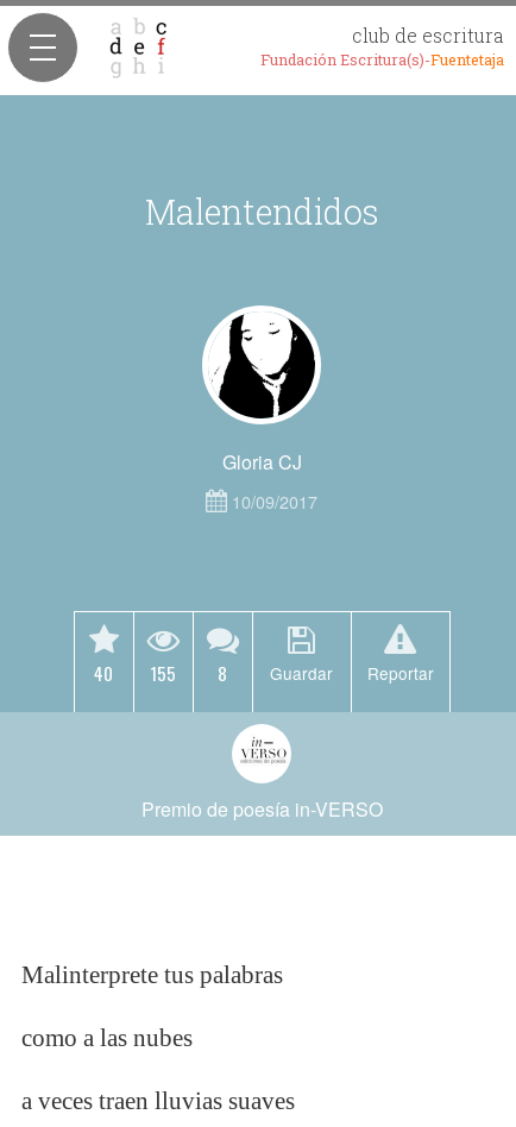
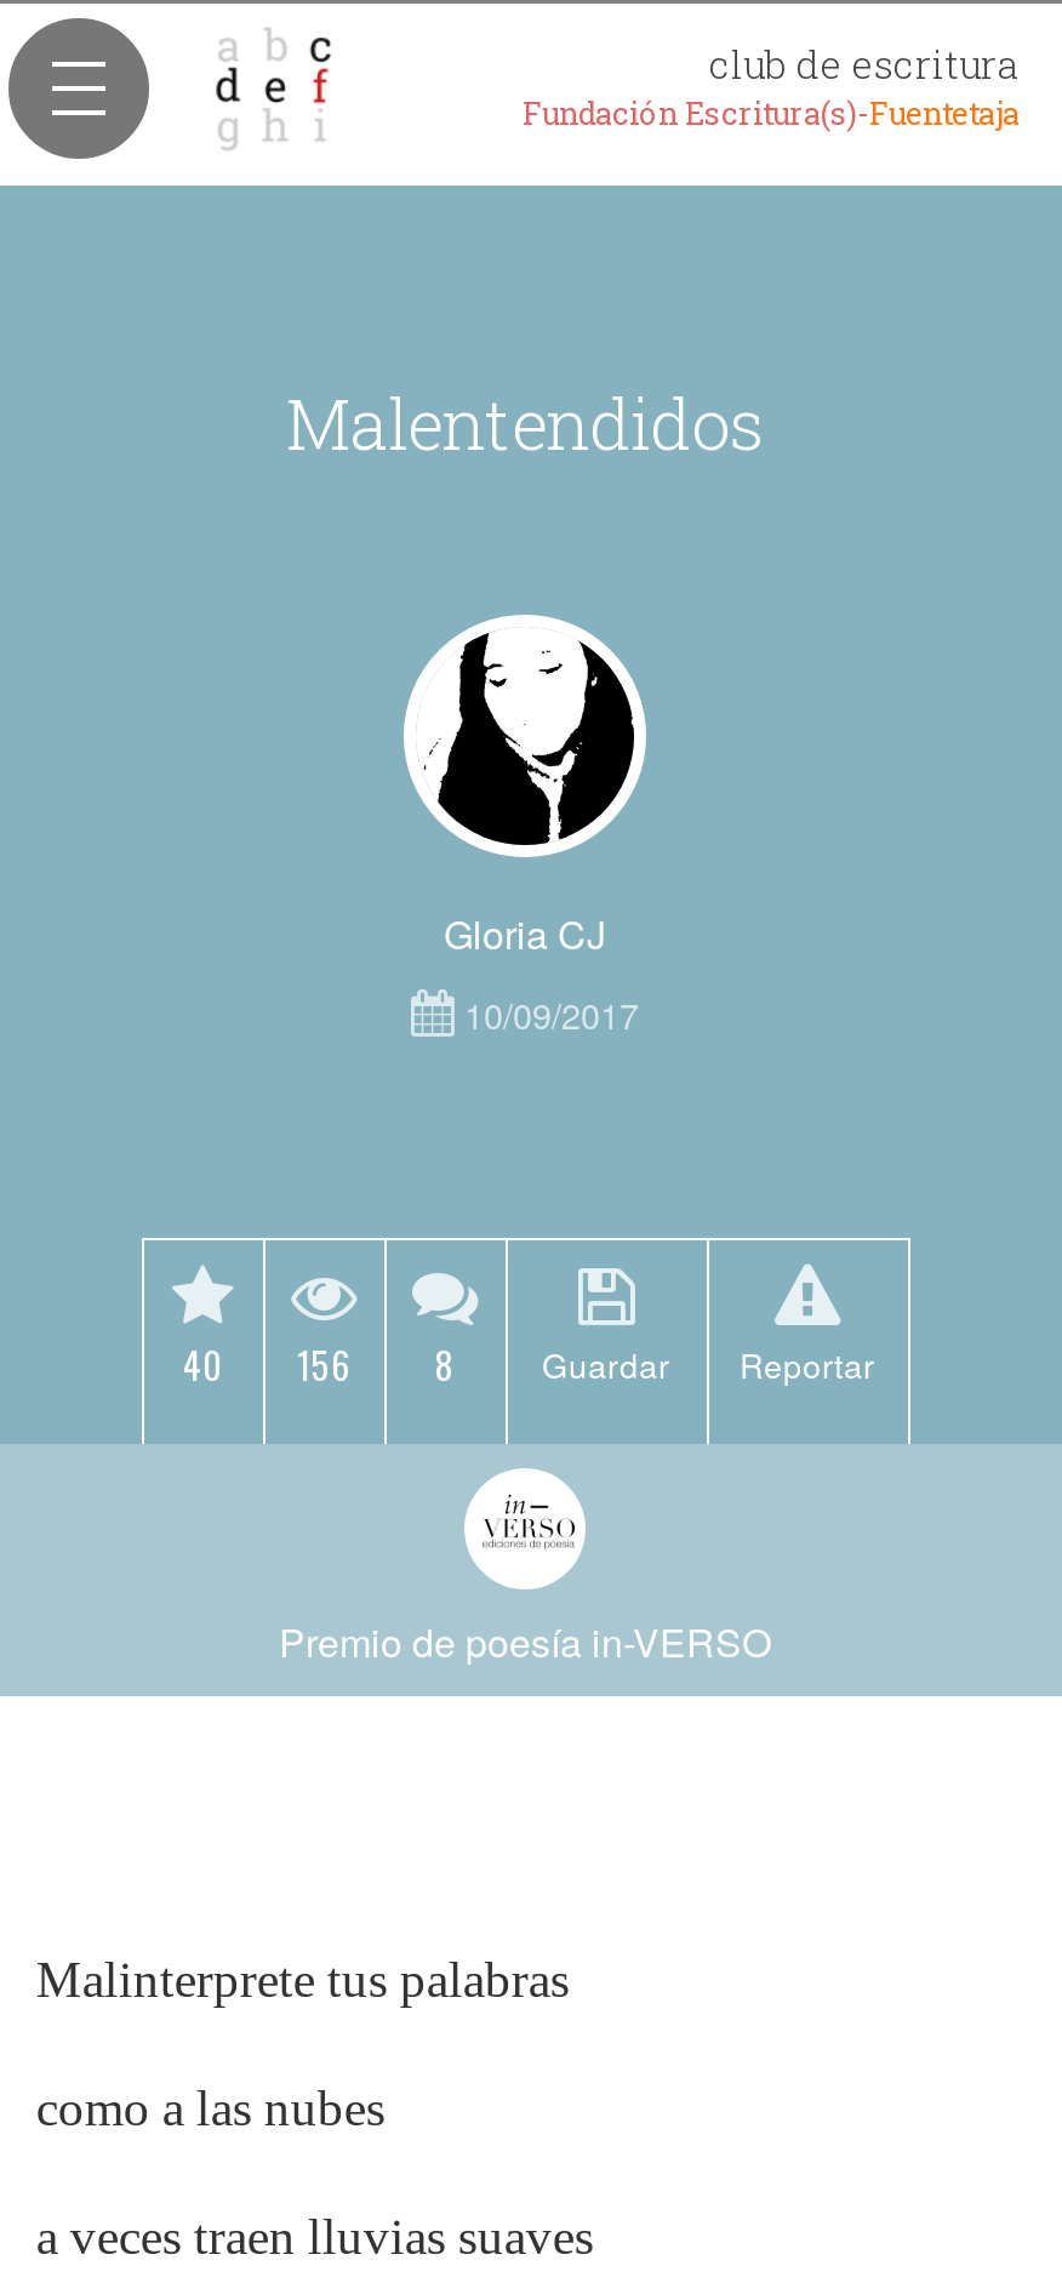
[94,660,433,686] 40 155 8 Guardar Reportar -> [183,1337,875,1391] 40 156 8 Guardar Reportar

